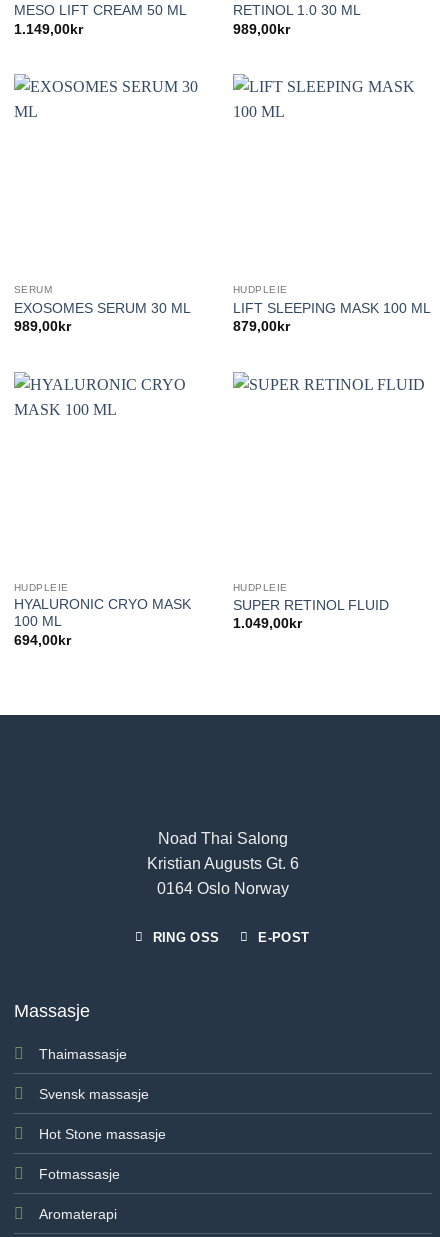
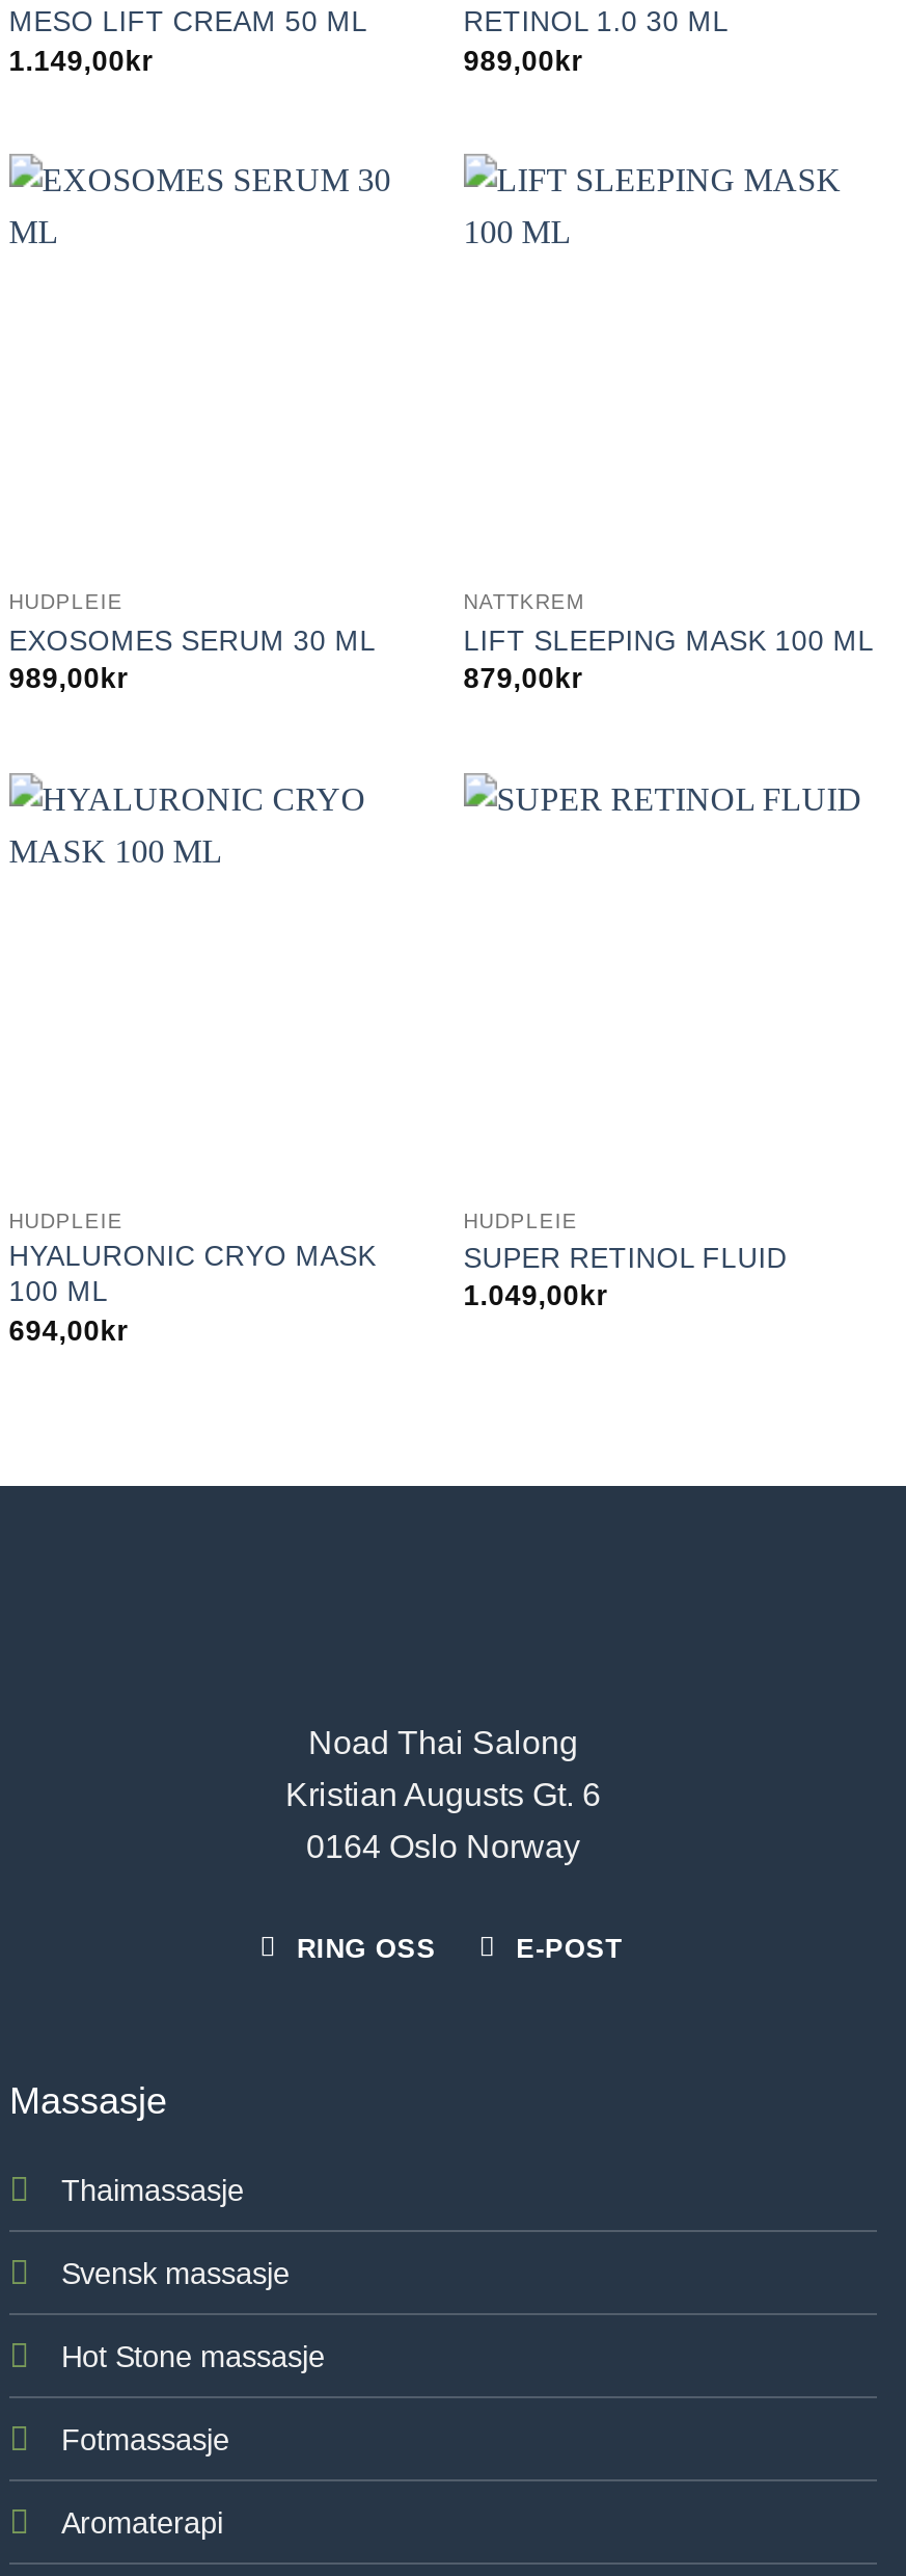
[14,284,52,295] SERUM -> [9,591,123,614] HUDPLEIE
[233,284,288,295] HUDPLEIE -> [463,591,584,614] NATTKREM

